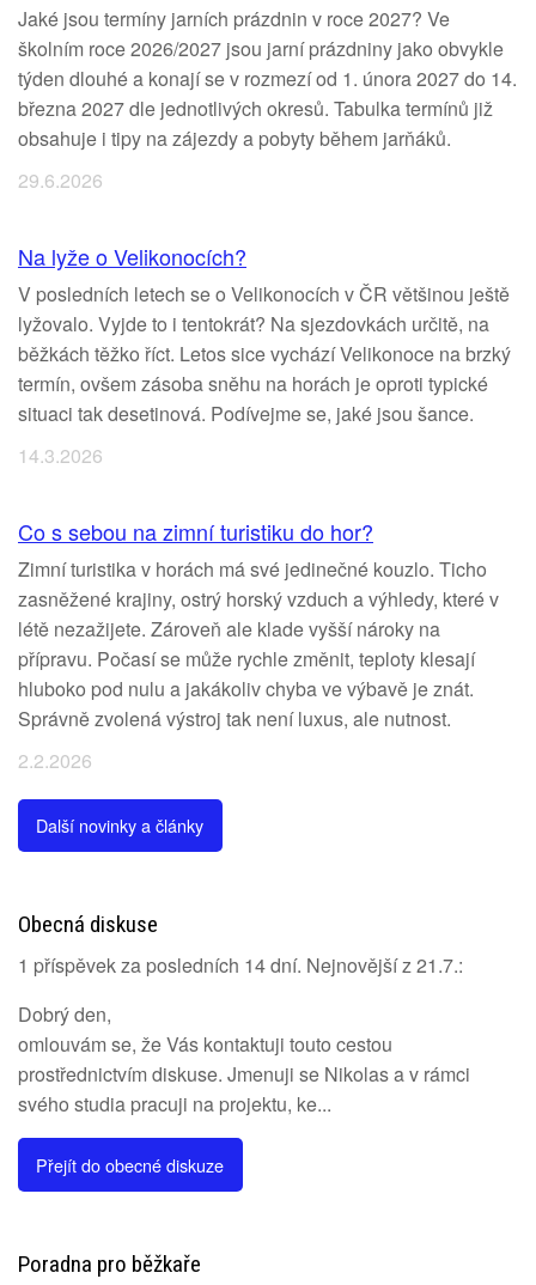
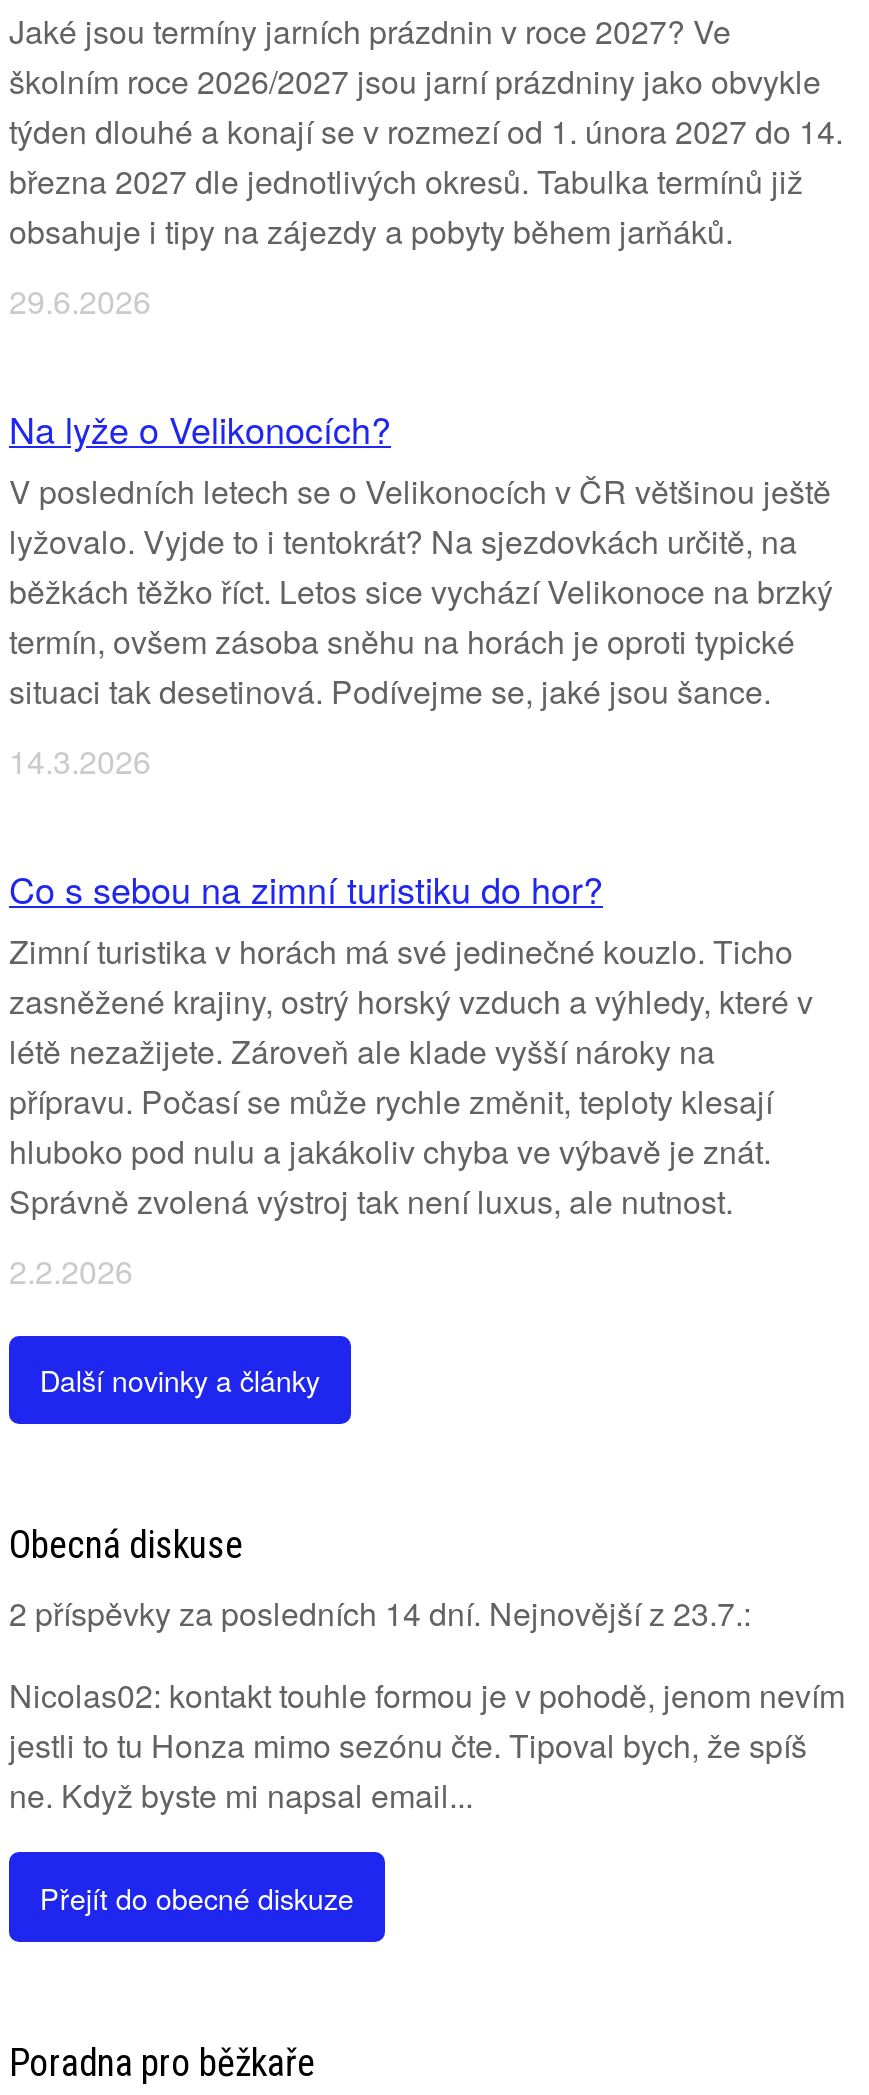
[18,952,463,979] 1 příspěvek za posledních 14 dní. Nejnovější z 21.7.: -> [9,1591,751,1637] 2 příspěvky za posledních 14 dní. Nejnovější z 23.7.:
[18,1001,470,1118] Dobrý den, | omlouvám se, že Vás kontaktuji touto cestou | prostřednictvím diskuse. Jmenuji se Nikolas a v rámci | svého studia pracuji na projektu, ke... -> [9,1673,845,1819] Nicolas02: kontakt touhle formou je v pohodě, jenom nevím | jestli to tu Honza mimo sezónu čte. Tipoval bych, že spíš | ne. Když byste mi napsal email...

